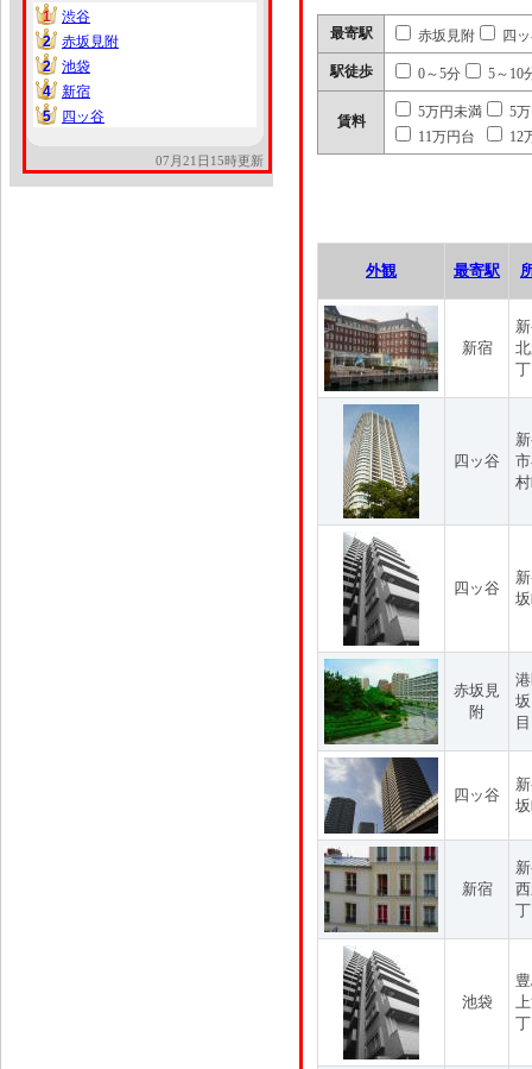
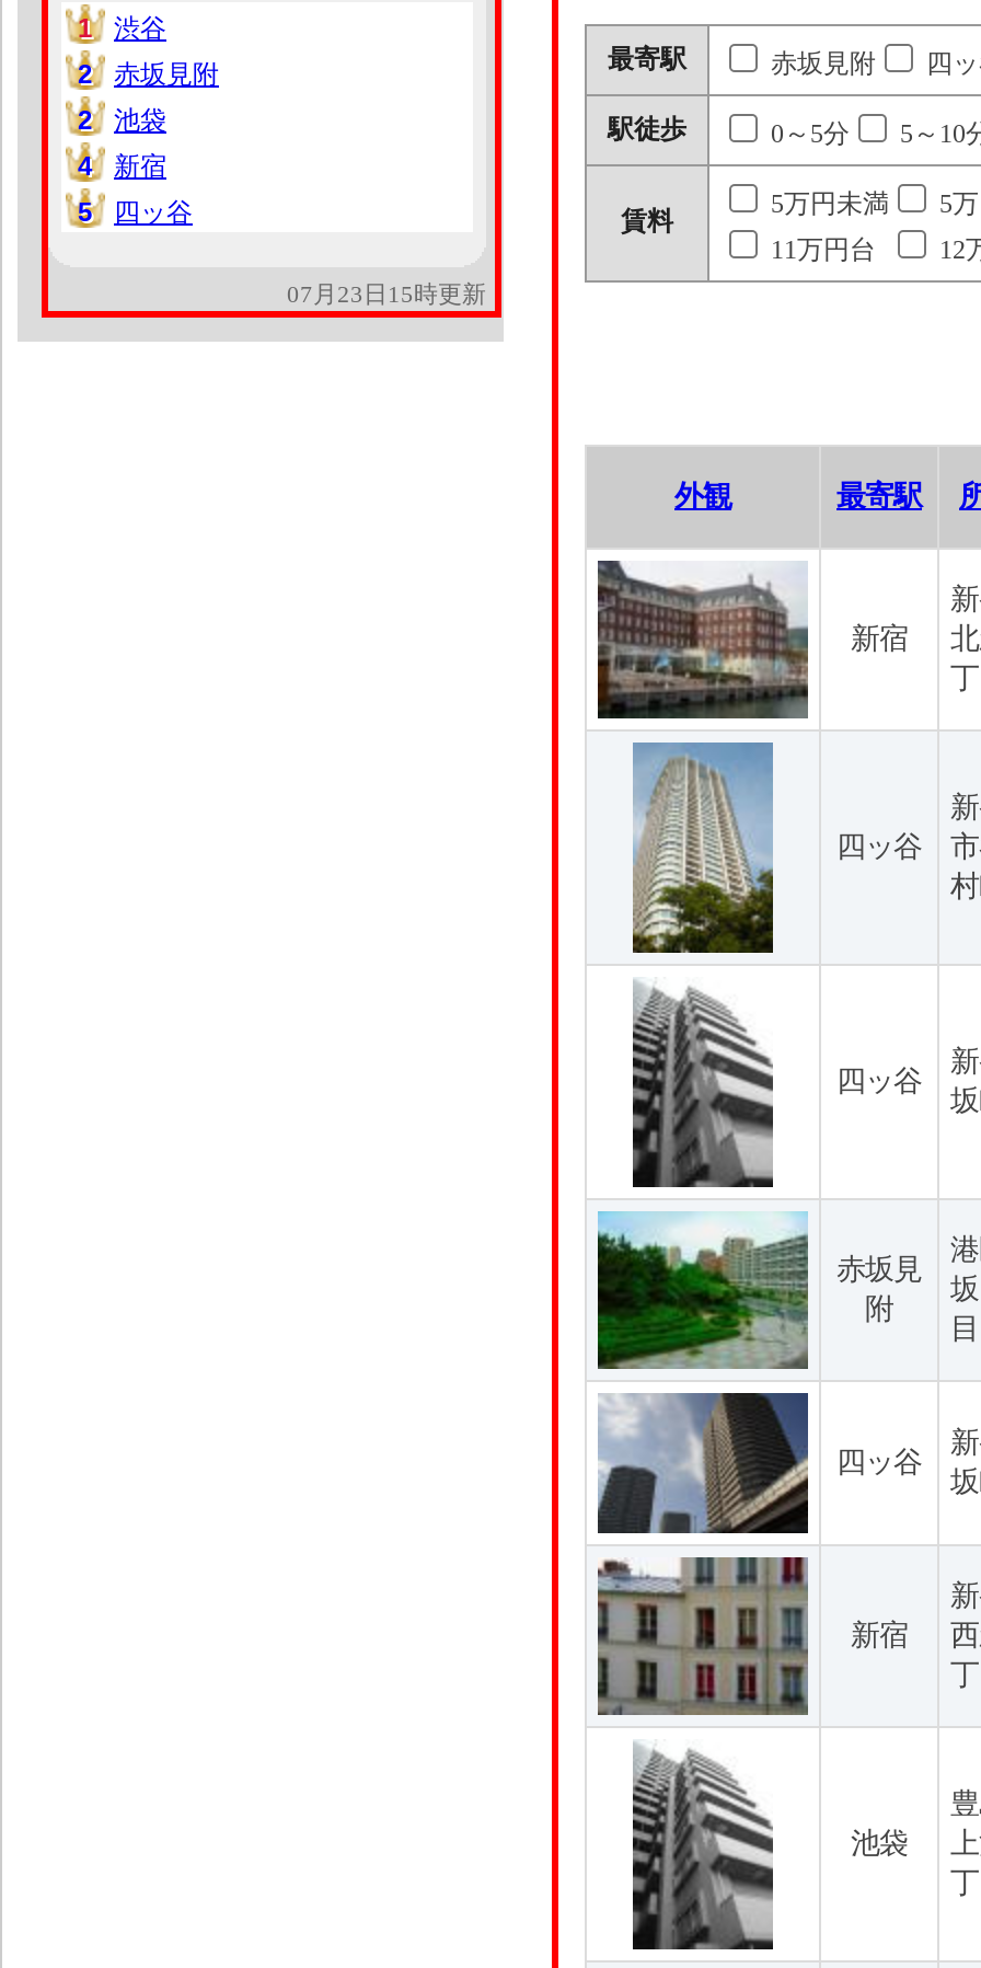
[156,153,264,168] 07月21日15時更新 -> [287,280,486,307] 07月23日15時更新

